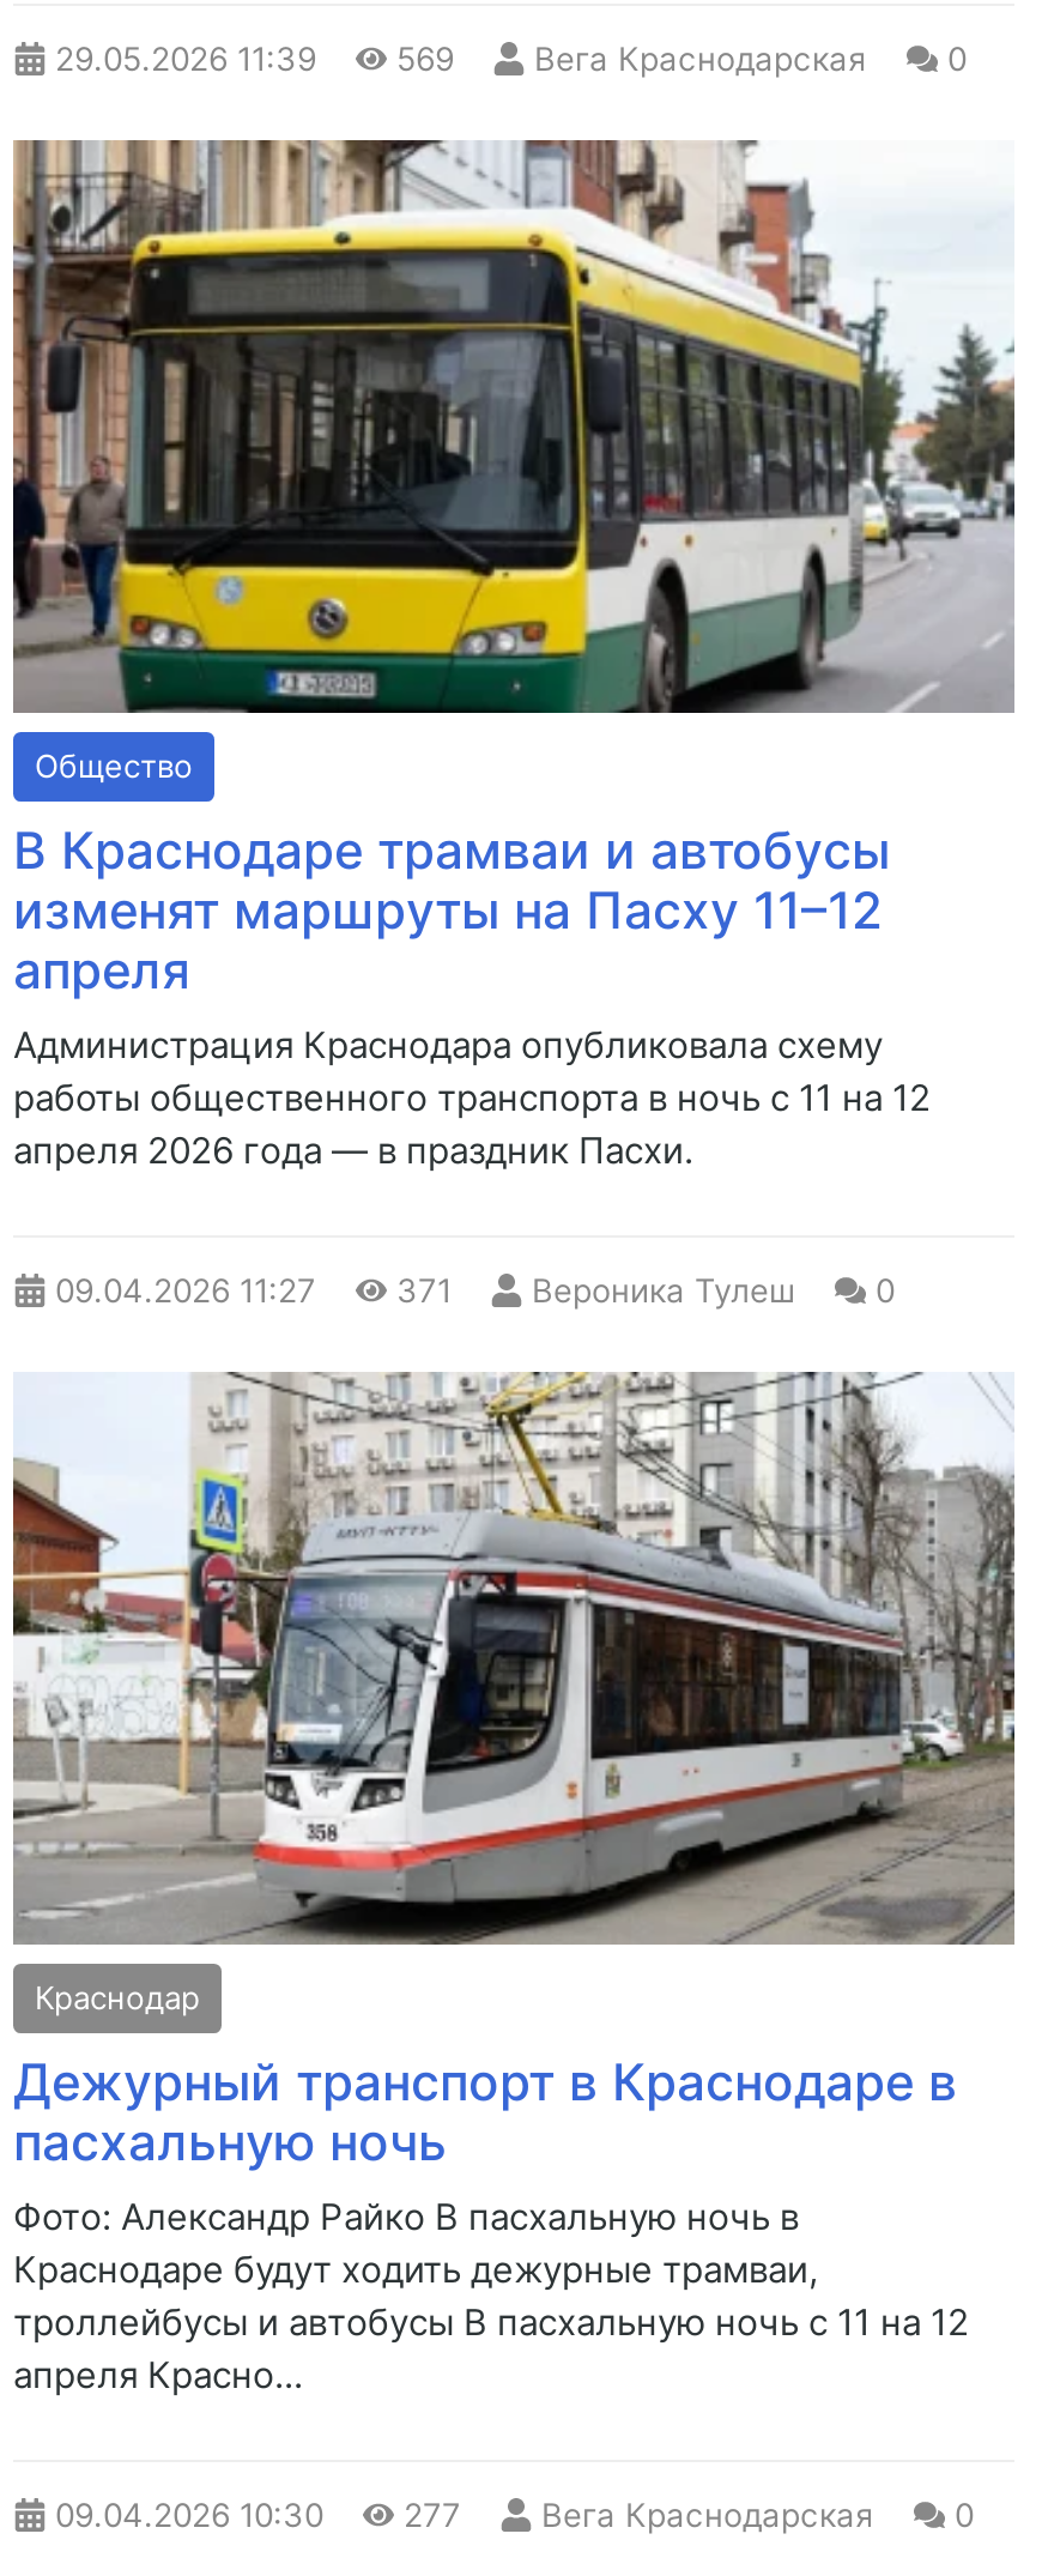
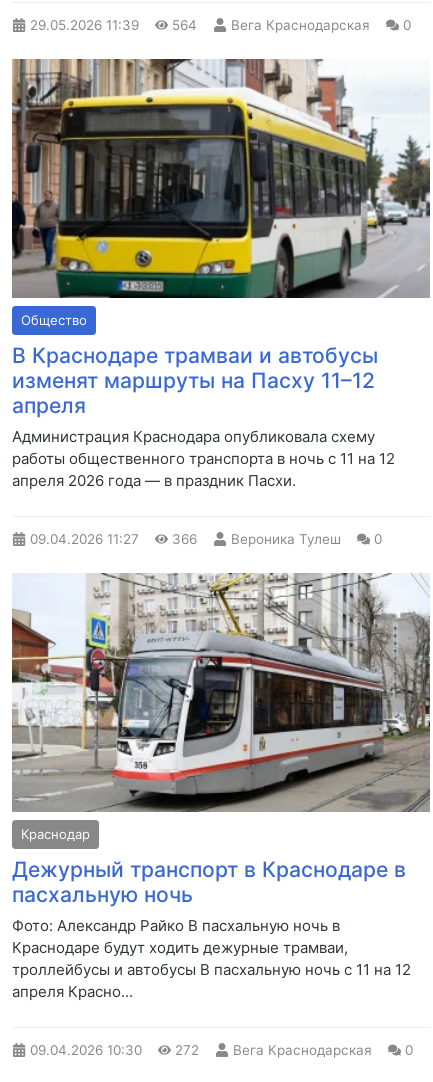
[55,40,454,78] 29.05.2026 11:39 569 -> [29,17,197,33] 29.05.2026 11:39 564
[55,1271,452,1310] 09.04.2026 11:27 371 -> [29,531,197,547] 09.04.2026 11:27 366
[55,2495,461,2534] 09.04.2026 10:30 277 -> [29,1042,199,1058] 09.04.2026 10:30 272

